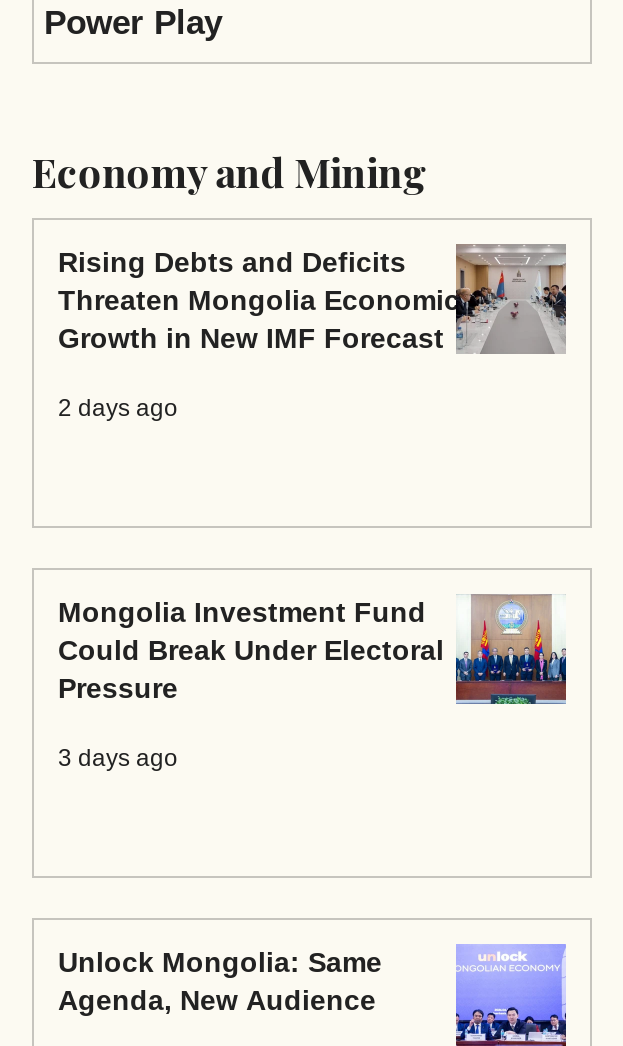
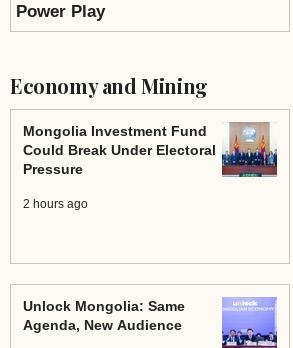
[58,242,568,422] [image] | Rising Debts and Deficits | Threaten Mongolia Economic | Growth in New IMF Forecast | 2 days ago -> none
[58,744,178,772] 3 days ago -> [23,197,88,211] 2 hours ago

